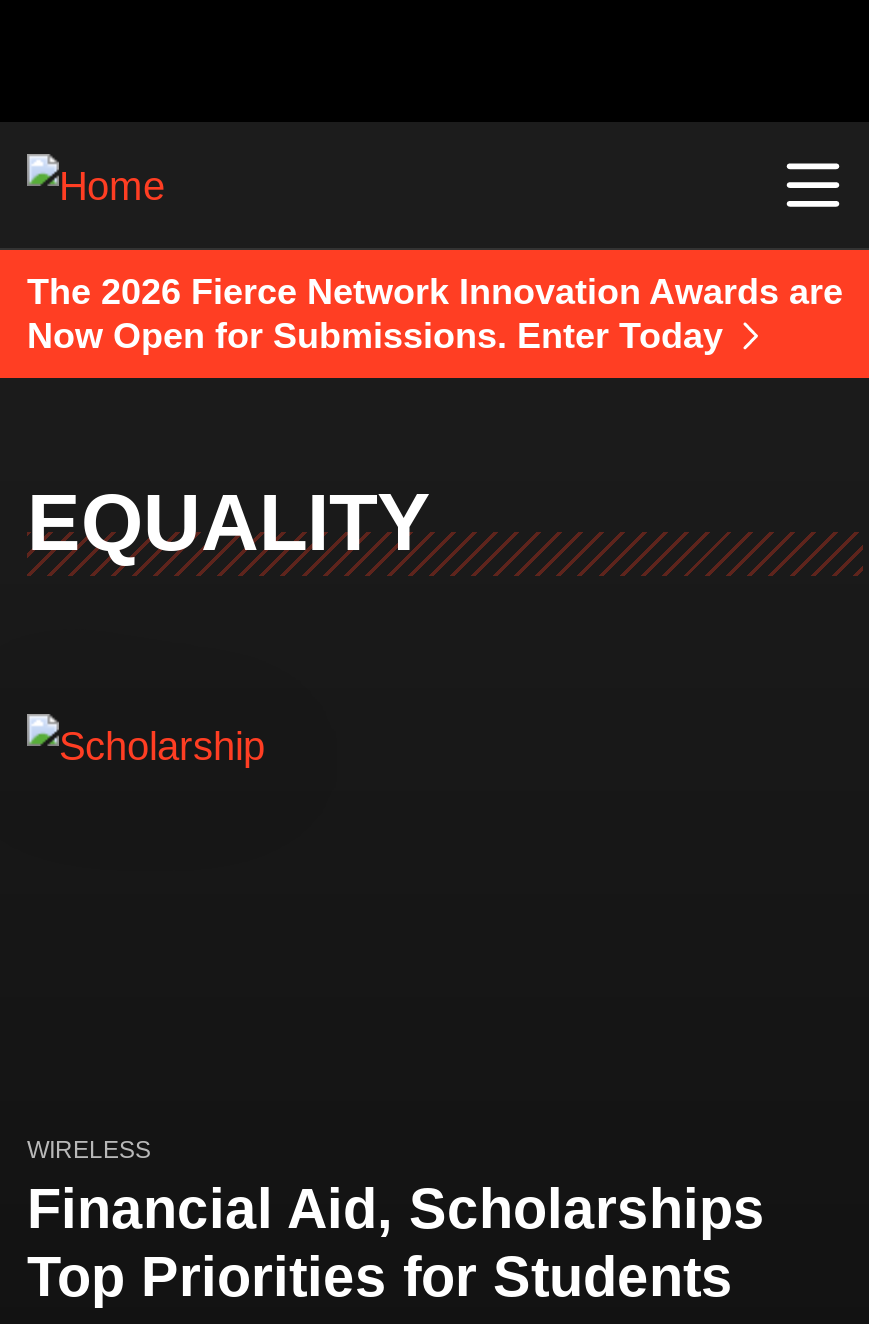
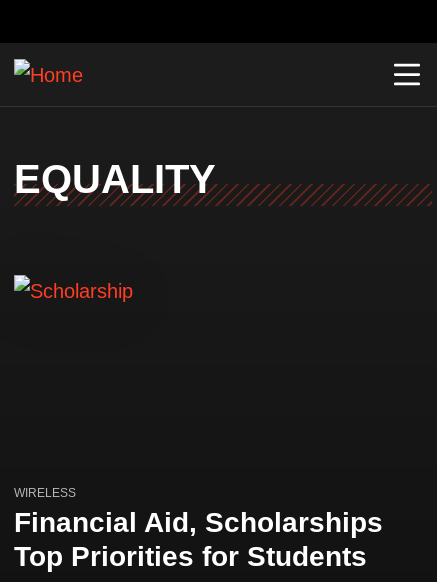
[27,272,843,356] The 2026 Fierce Network Innovation Awards are | Now Open for Submissions. Enter Today -> none

